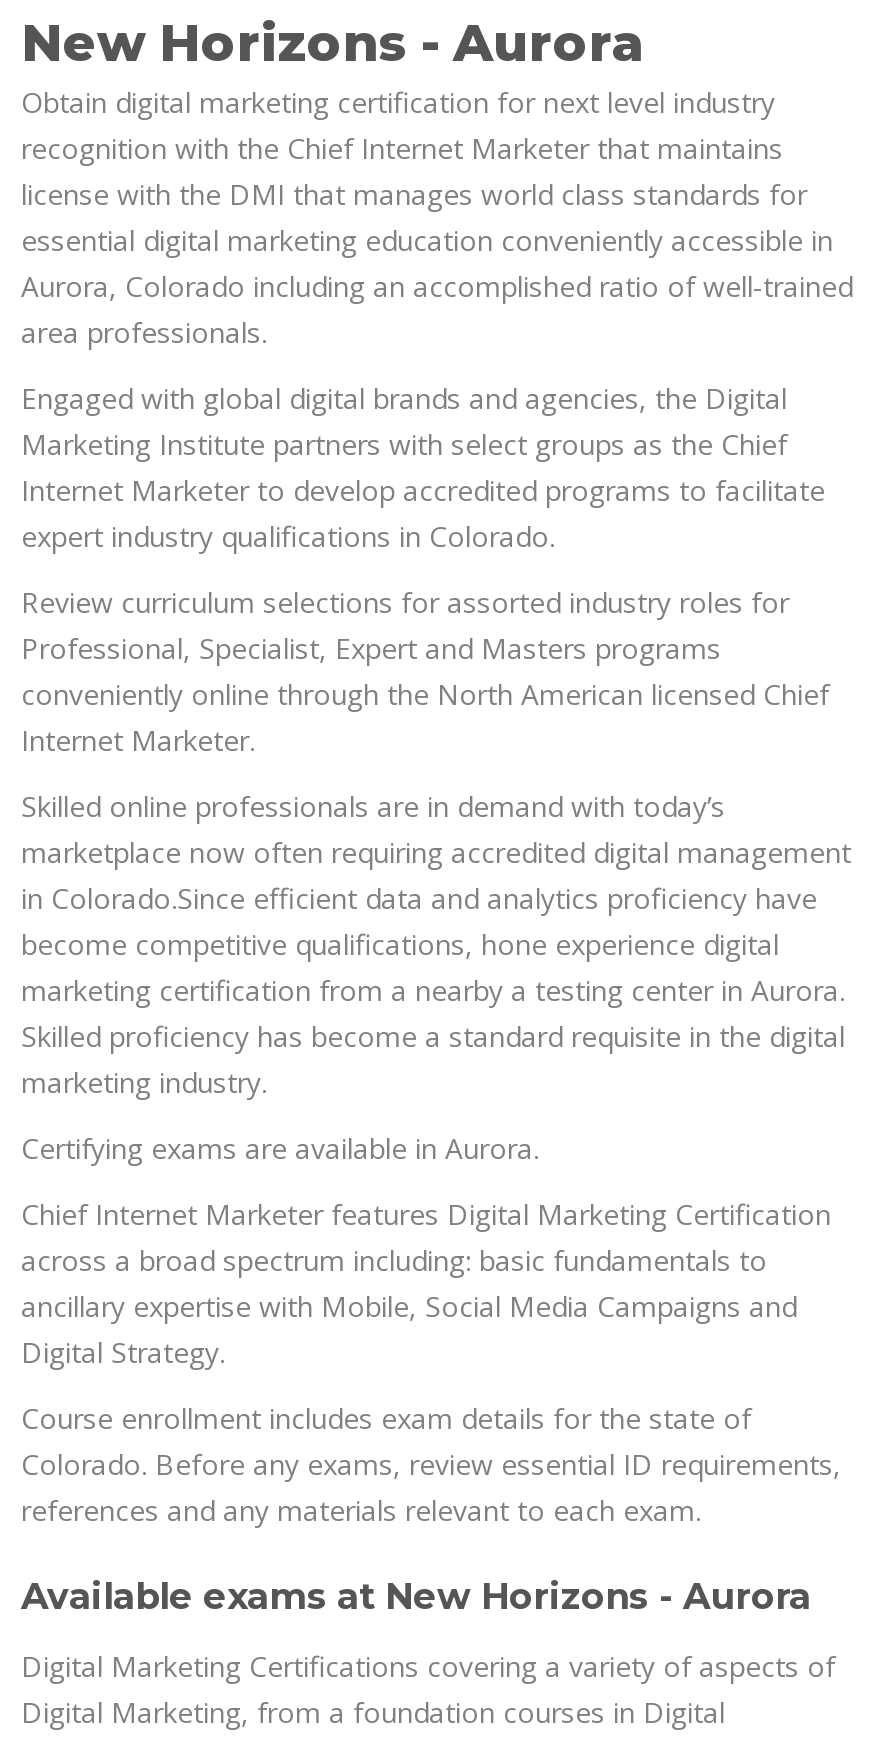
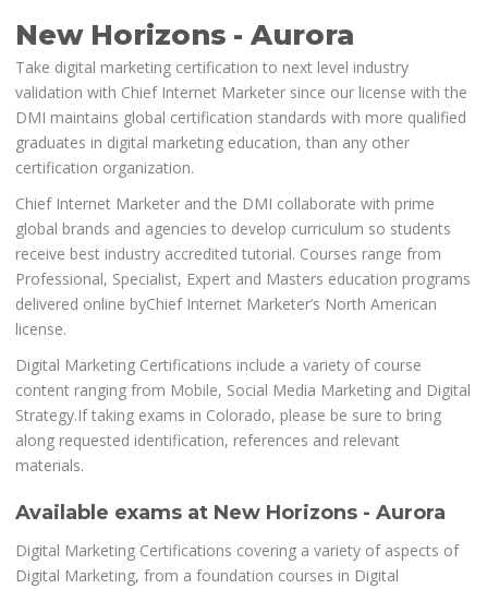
[21,83,853,1529] Obtain digital marketing certification for next level industry | recognition with the Chief Internet Marketer that maintains | license with the DMI that manages world class standards for | essential digital marketing education conveniently accessible in | Aurora, Colorado including an accomplished ratio of well-trained | area professionals. | Engaged with global digital brands and agencies, the Digital | Marketing Institute partners with select groups as the Chief | Internet Marketer to develop accredited programs to facilitate | expert industry qualifications in Colorado. | Review curriculum selections for assorted industry roles for | Professional, Specialist, Expert and Masters programs | conveniently online through the North American licensed Chief | Internet Marketer. | Skilled online professionals are in demand with today’s | marketplace now often requiring accredited digital management | in Colorado.Since efficient data and analytics proficiency have | become competitive qualifications, hone experience digital | marketing certification from a nearby a testing center in Aurora. | Skilled proficiency has become a standard requisite in the digital | marketing industry. | Certifying exams are available in Aurora. | Chief Internet Marketer features Digital Marketing Certification | across a broad spectrum including: basic fundamentals to | ancillary expertise with Mobile, Social Media Campaigns and | Digital Strategy. | Course enrollment includes exam details for the state of | Colorado. Before any exams, review essential ID requirements, | references and any materials relevant to each exam. -> [15,57,471,476] Take digital marketing certification to next level industry | validation with Chief Internet Marketer since our license with the | DMI maintains global certification standards with more qualified | graduates in digital marketing education, than any other | certification organization. | Chief Internet Marketer and the DMI collaborate with prime | global brands and agencies to develop curriculum so students | receive best industry accredited tutorial. Courses range from | Professional, Specialist, Expert and Masters education programs | delivered online byChief Internet Marketer’s North American | license. | Digital Marketing Certifications include a variety of course | content ranging from Mobile, Social Media Marketing and Digital | Strategy.If taking exams in Colorado, please be sure to bring | along requested identification, references and relevant | materials.

